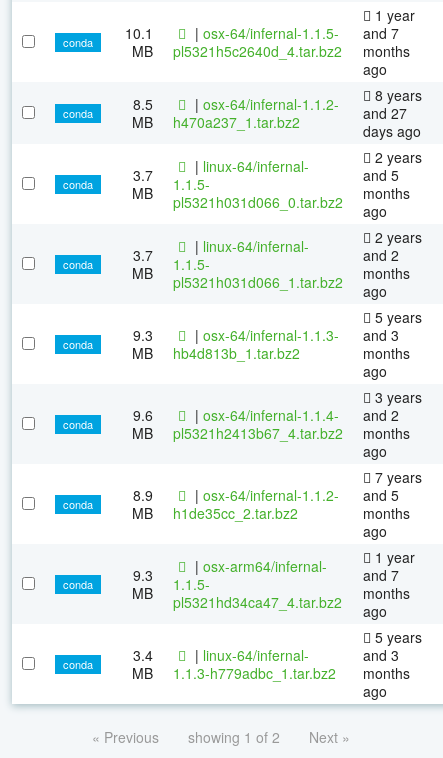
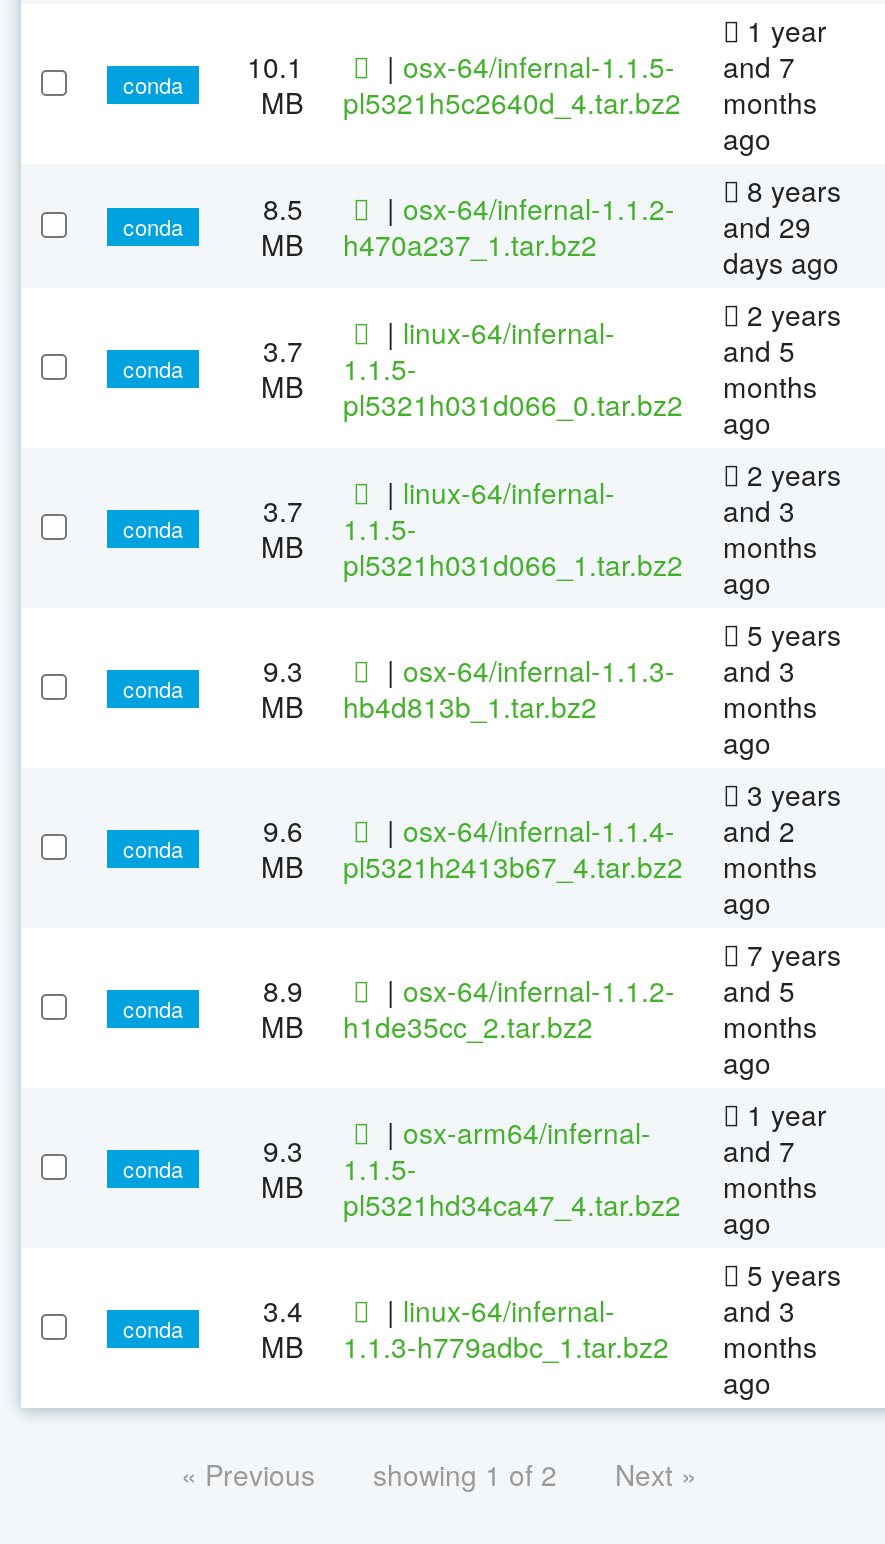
[363,103,407,123] and 27 -> [723,206,811,246] and 29
[363,245,399,265] and 2 -> [723,490,795,530] and 3

